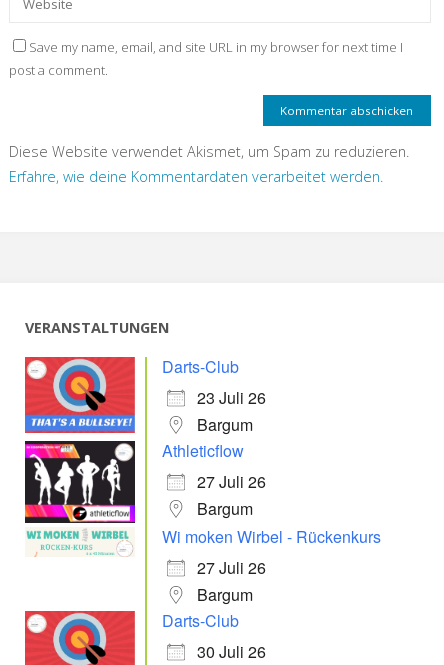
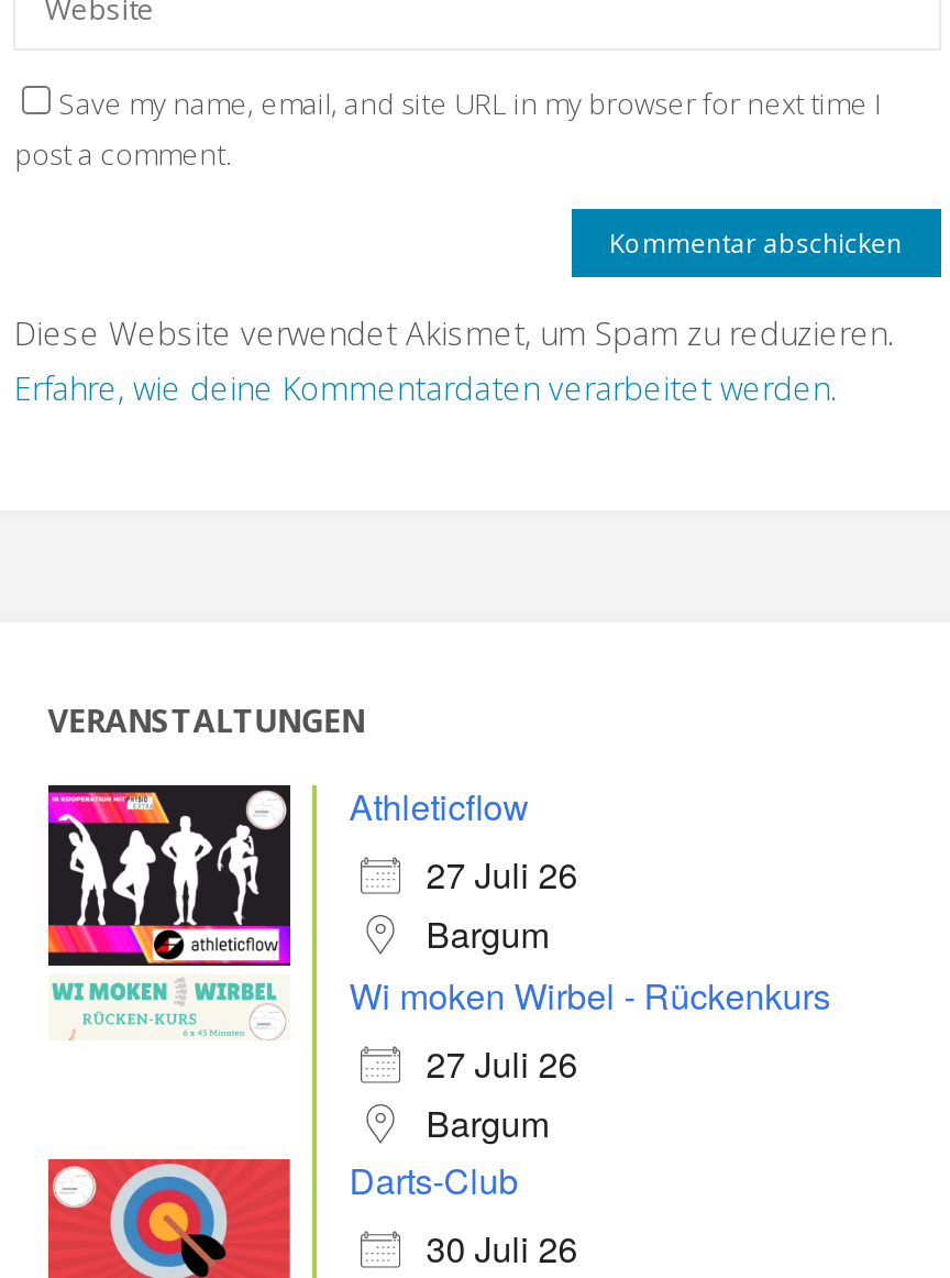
[24,355,266,436] [image] | Darts-Club | 23 Juli 26 | Bargum -> none

